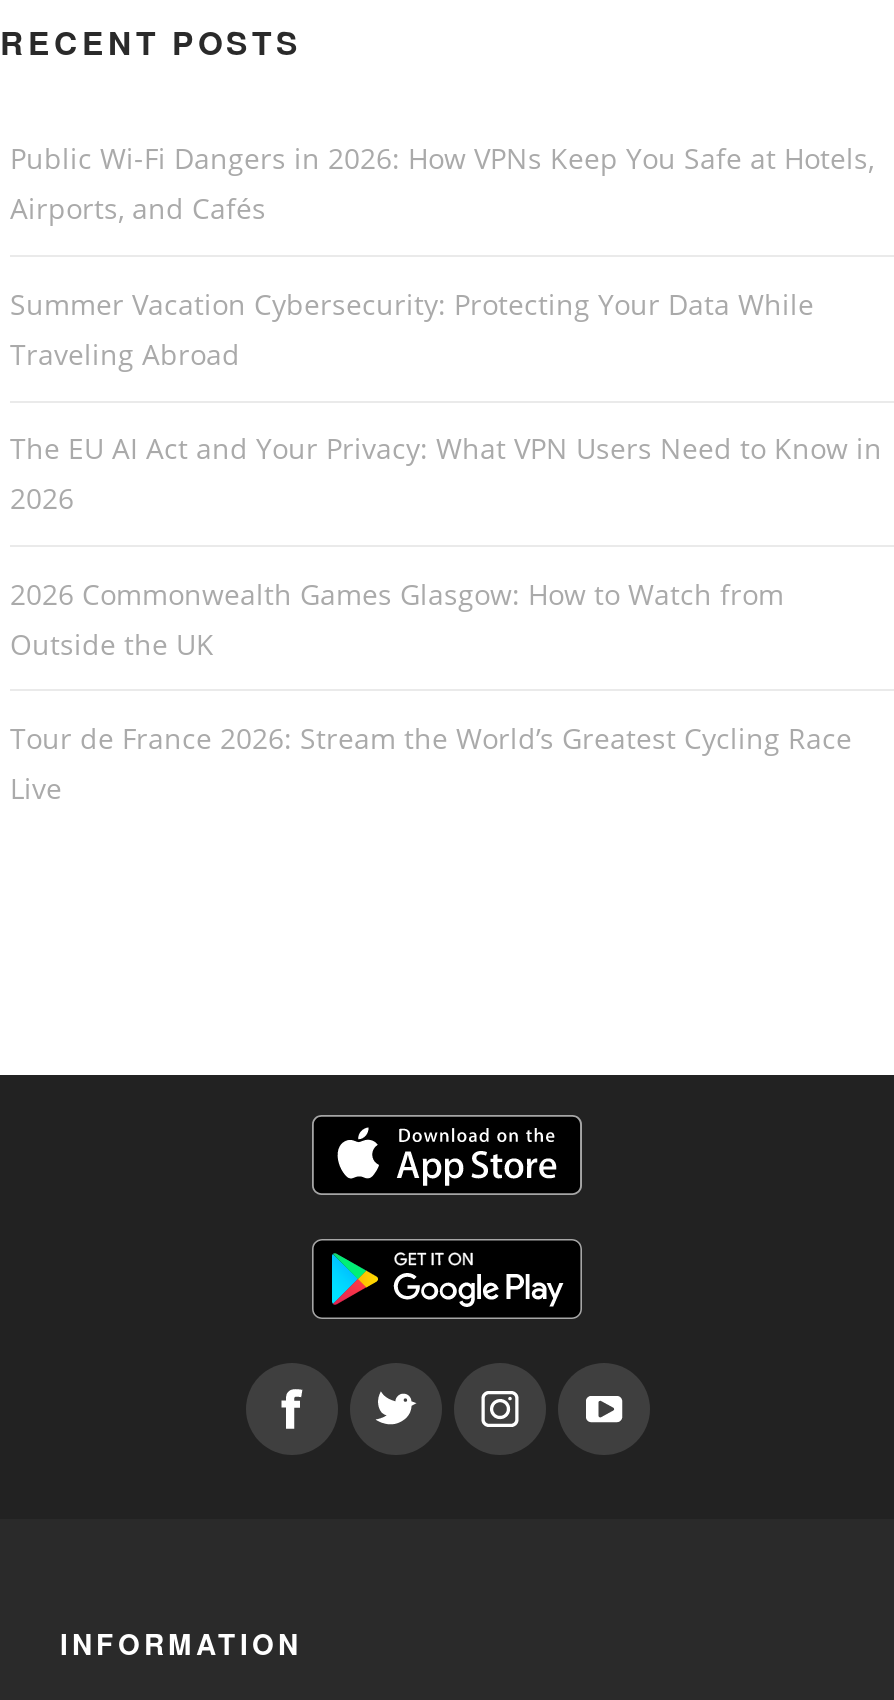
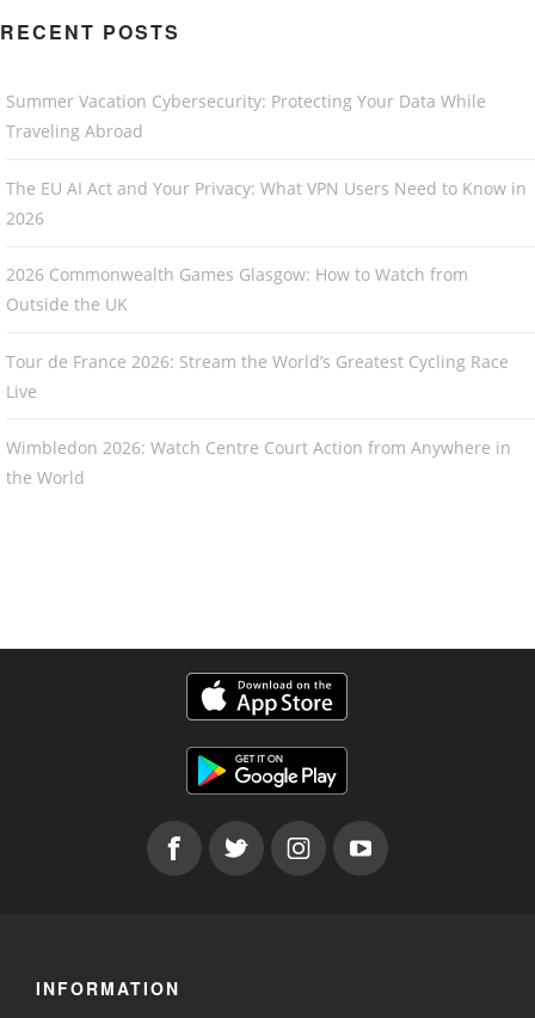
[10,140,874,228] Public Wi-Fi Dangers in 2026: How VPNs Keep You Safe at Hotels, | Airports, and Cafés -> none
moved [10,285,882,807] -> [6,90,527,402]: Summer Vacation Cybersecurity: Protecting Your Data While | Traveling Abroad | The EU AI Act and Your Privacy: What VPN Users Need to Know in | 2026 | 2026 Commonwealth Games Glasgow: How to Watch from | Outside the UK | Tour de France 2026: Stream the World’s Greatest Cycling Race | Live
none -> [6,436,511,489] Wimbledon 2026: Watch Centre Court Action from Anywhere in | the World

